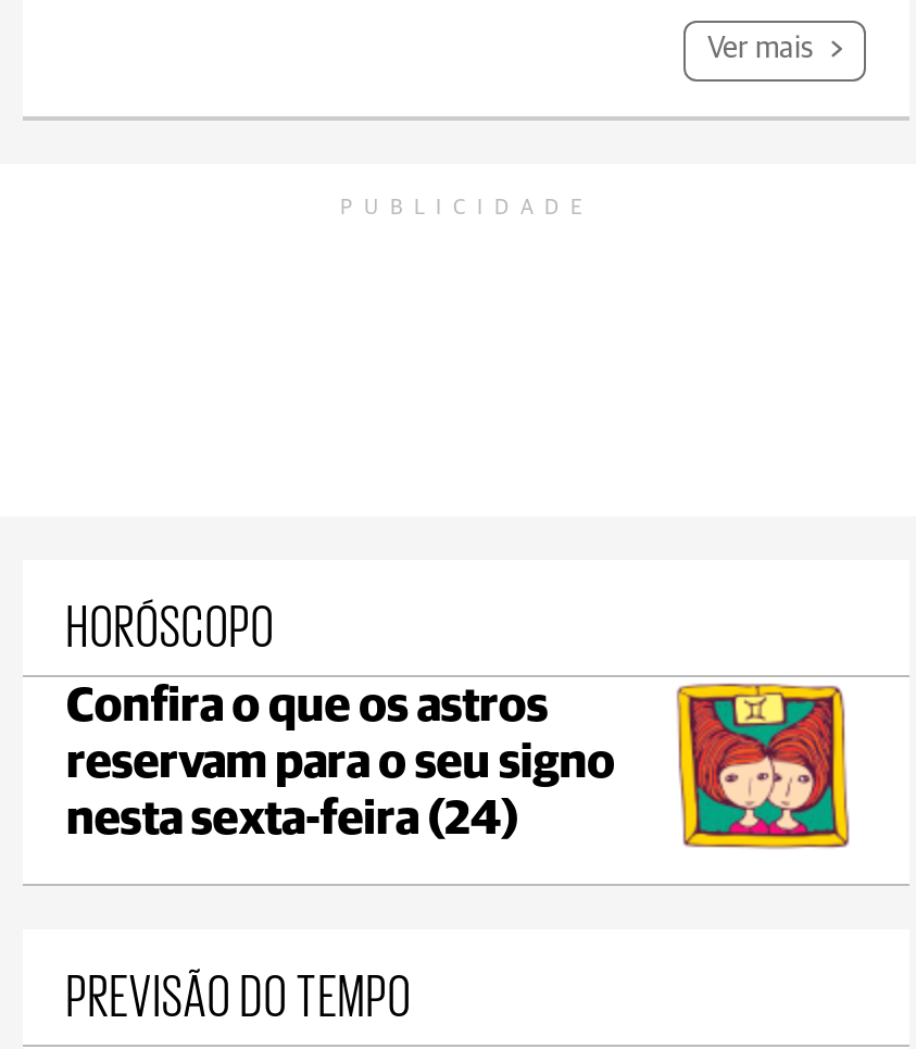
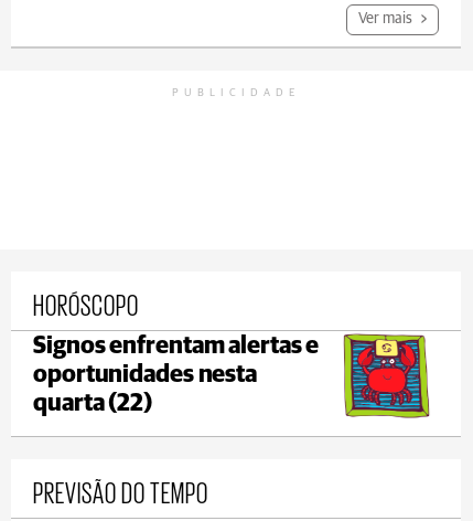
[66,684,849,849] [image] | Confira o que os astros | reservam para o seu signo | nesta sexta-feira (24) -> [33,333,429,418] [image] | Signos enfrentam alertas e | oportunidades nesta | quarta (22)

